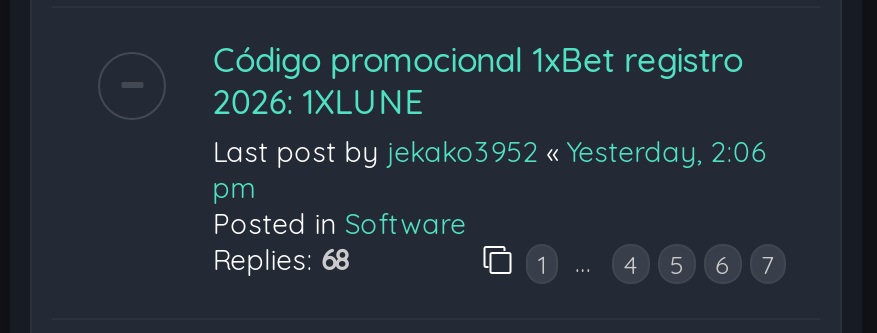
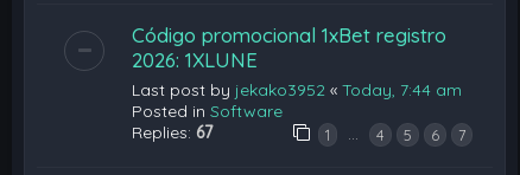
[212,134,764,206] Last post by jekako3952 «Yesterday, 2:06 | pm -> [132,79,462,100] Last post by jekako3952 «Today, 7:44 am
[212,242,350,278] Replies: 68 -> [132,122,213,143] Replies: 67

